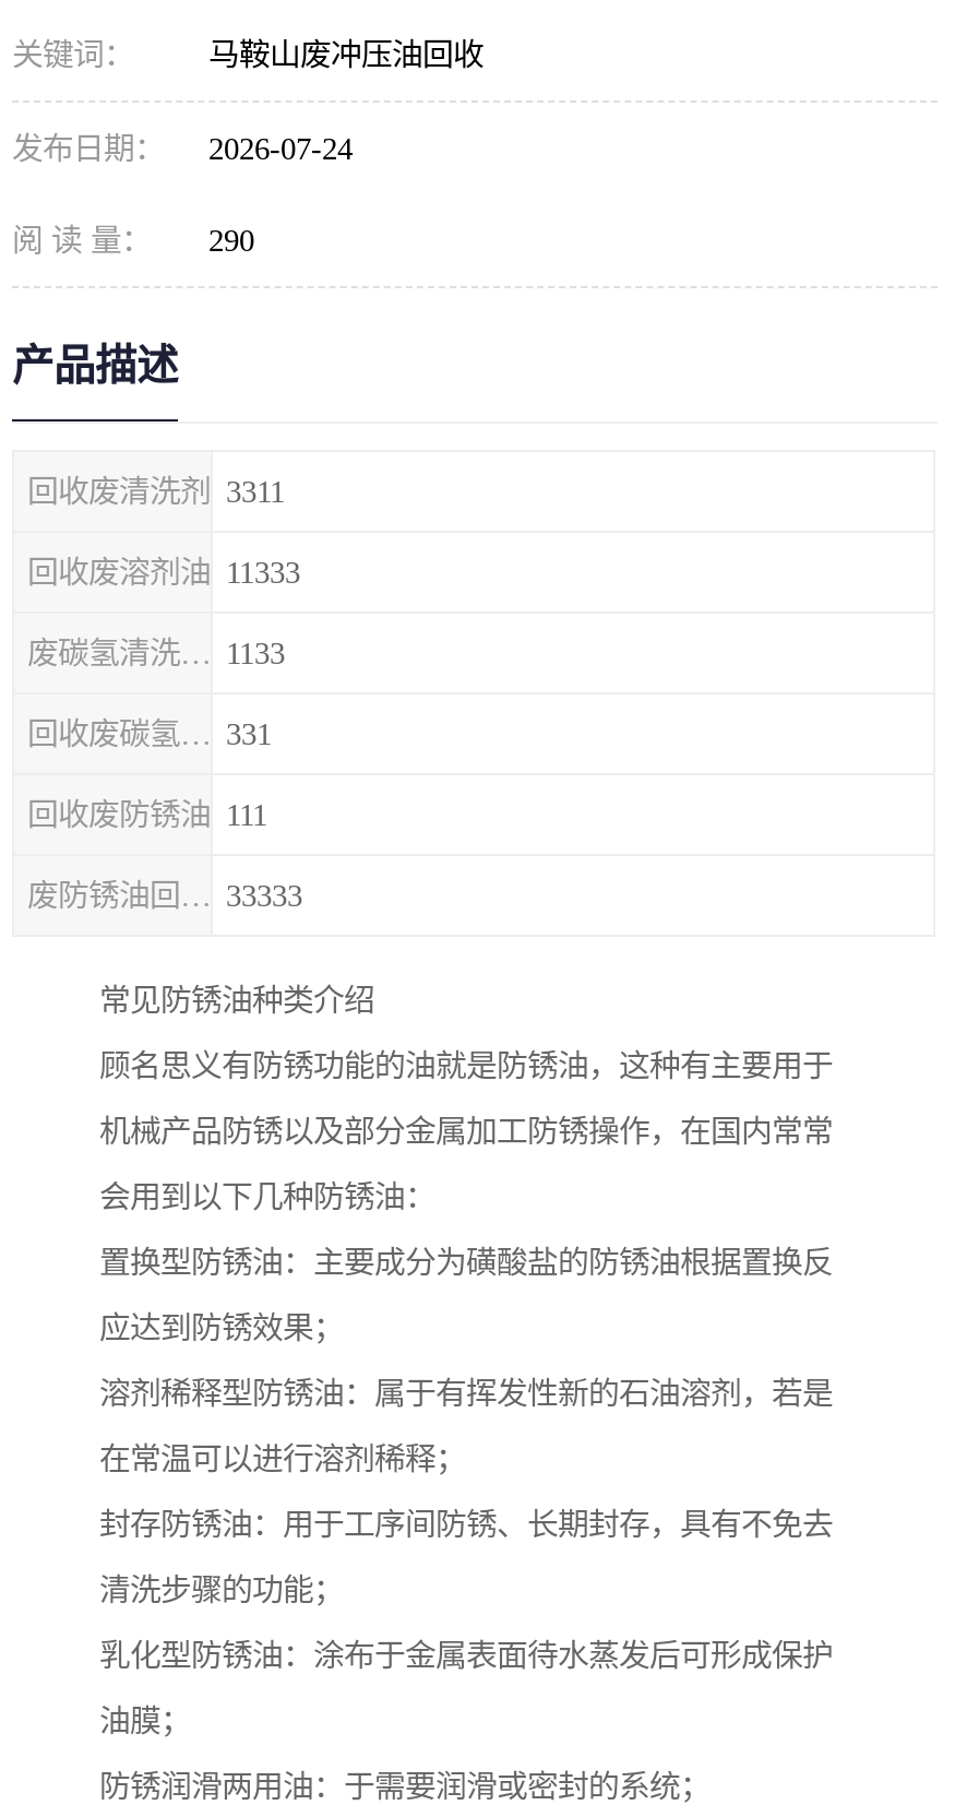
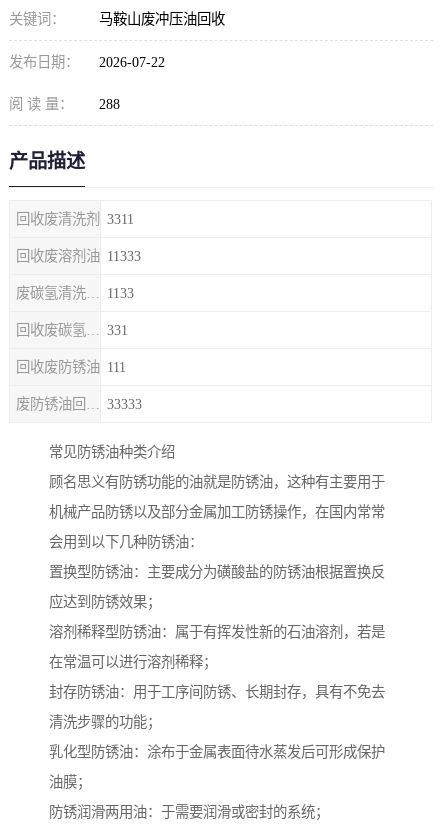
[12,131,353,166] 发布日期： 2026-07-24 -> [9,54,165,70] 发布日期： 2026-07-22
[12,223,254,258] 阅 读 量： 290 -> [9,96,120,112] 阅 读 量： 288

